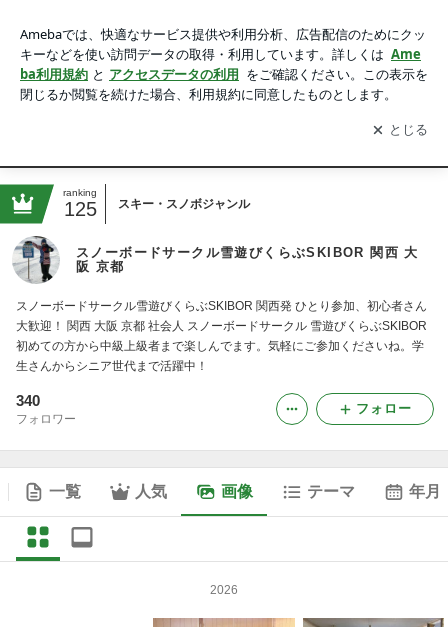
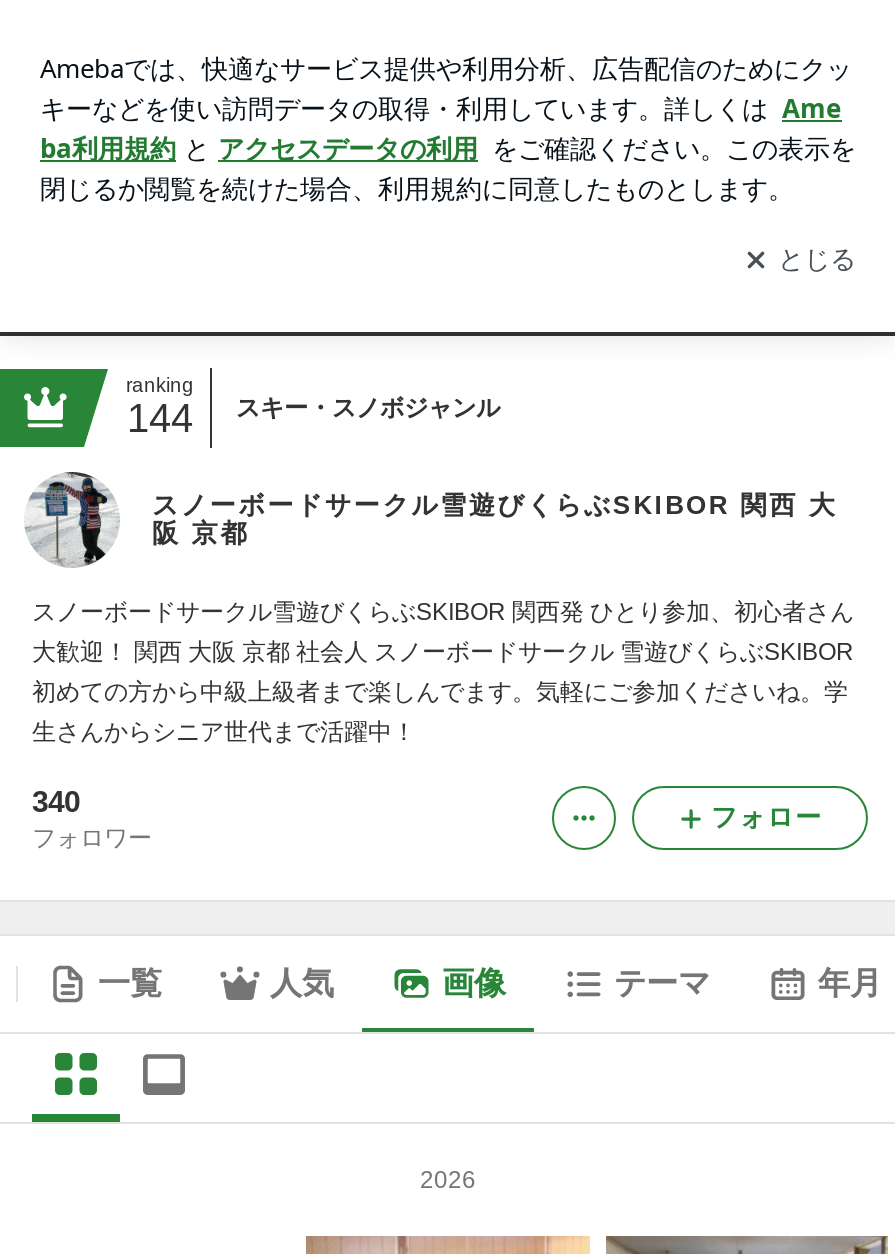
[63,196,250,220] 125 スキー・スノボジャンル -> [127,393,500,440] 144 スキー・スノボジャンル

